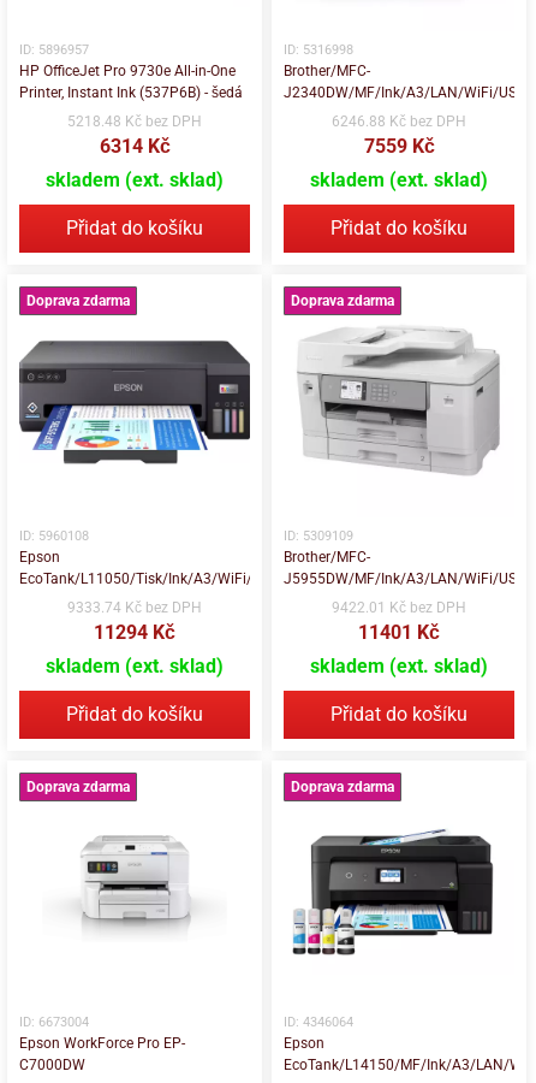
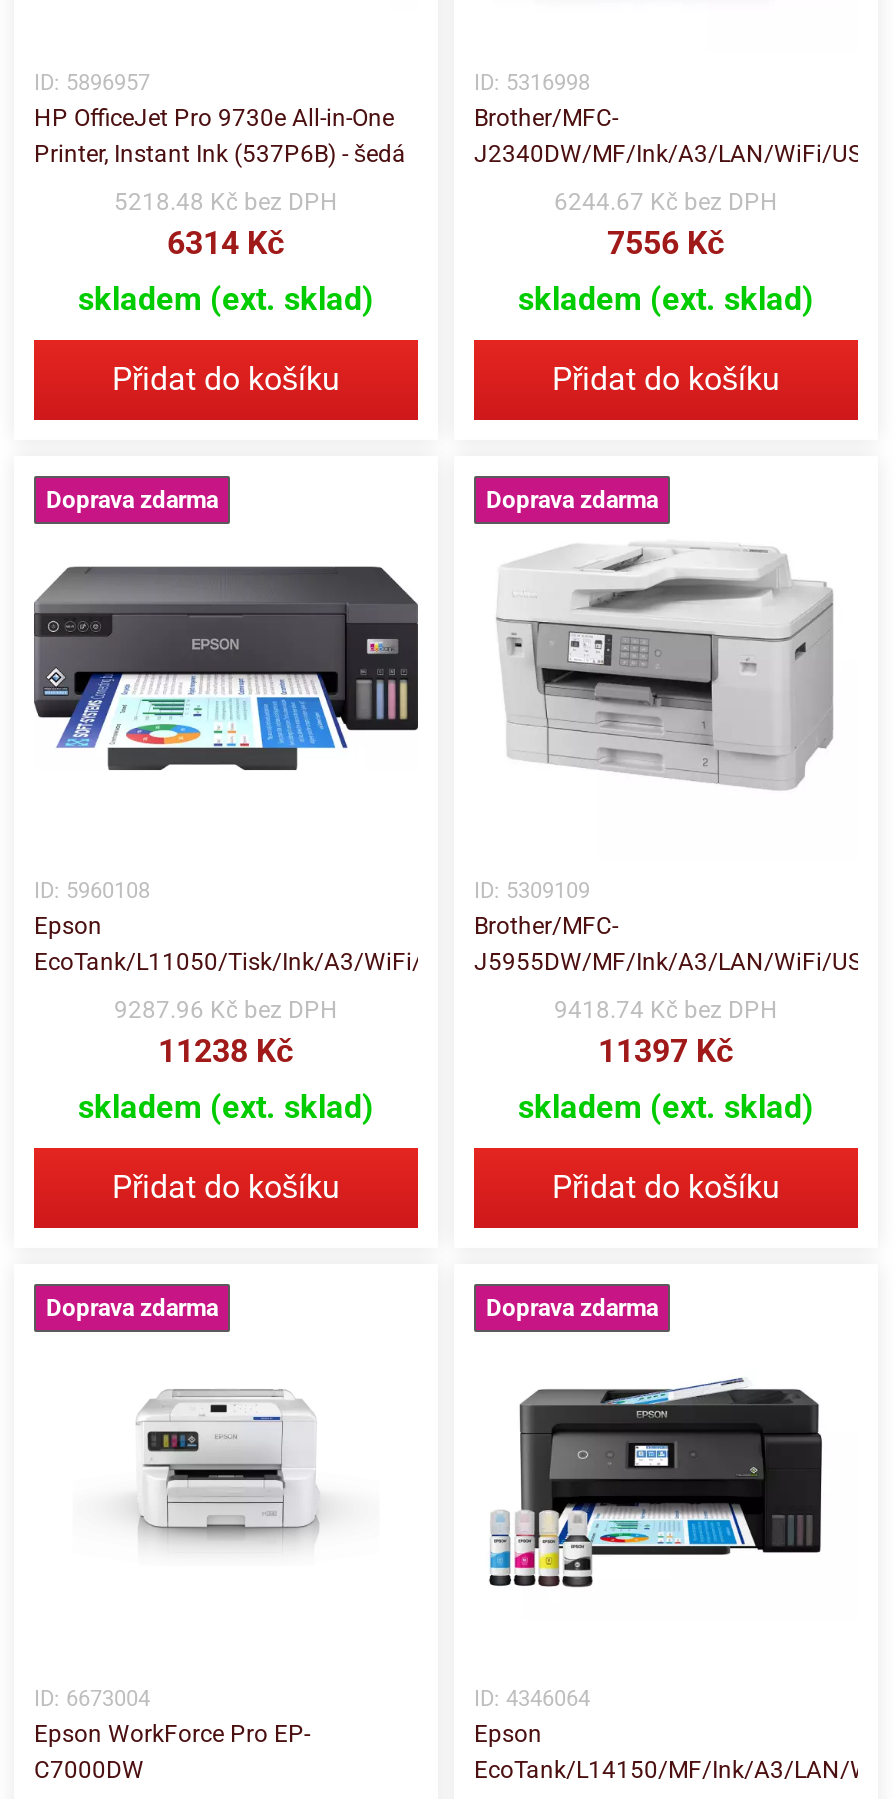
[332,113,466,130] 6246.88 Kč bez DPH -> [554,188,778,216] 6244.67 Kč bez DPH
[364,135,434,158] 7559 Kč -> [607,224,725,262] 7556 Kč
[67,599,202,616] 9333.74 Kč bez DPH -> [114,996,338,1024] 9287.96 Kč bez DPH
[332,599,466,616] 9422.01 Kč bez DPH -> [554,996,778,1024] 9418.74 Kč bez DPH
[94,621,175,644] 11294 Kč -> [158,1032,294,1070] 11238 Kč
[358,621,440,644] 11401 Kč -> [598,1032,734,1070] 11397 Kč

